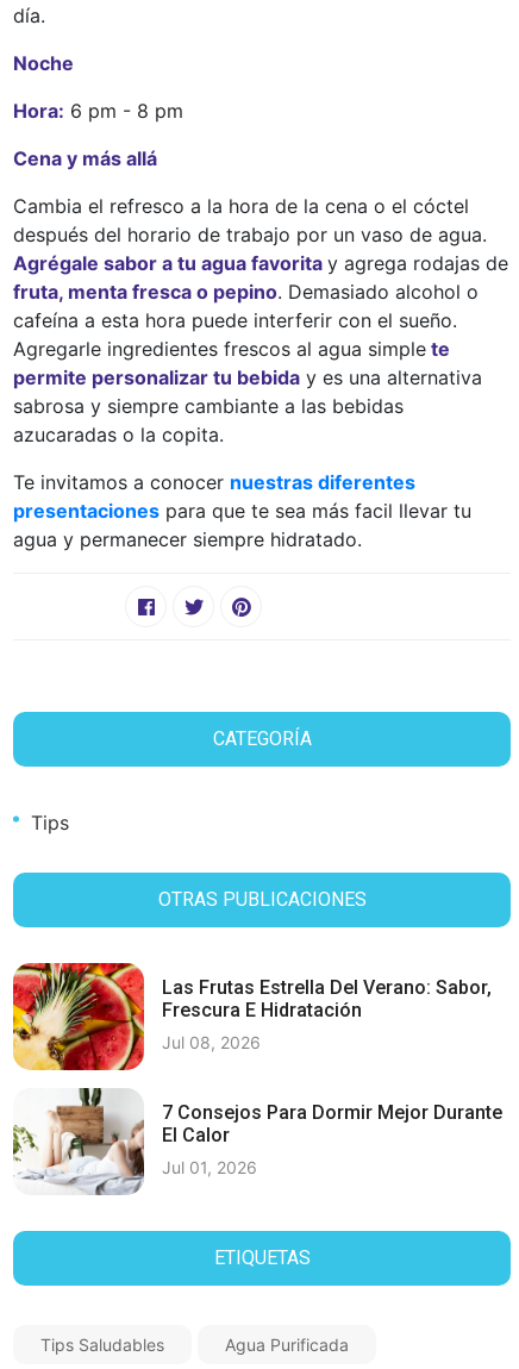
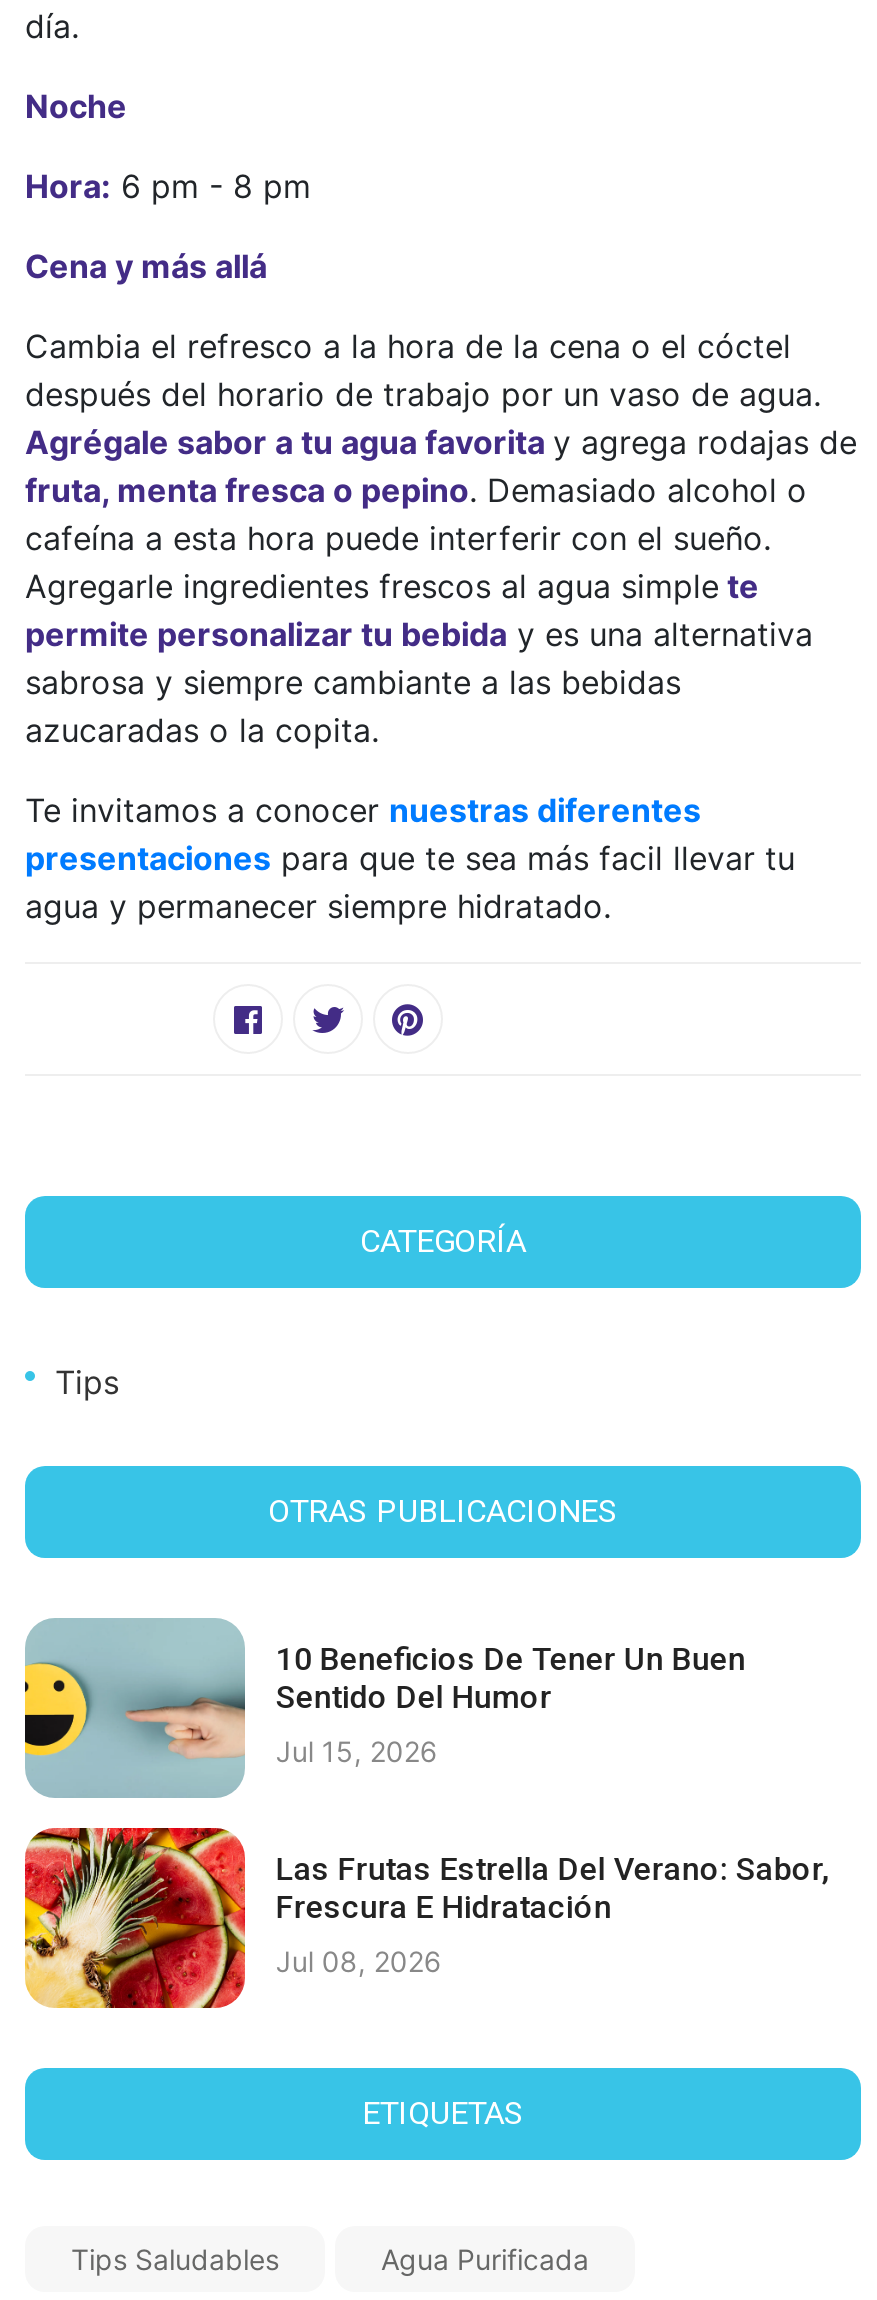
none -> [23,1616,746,1800] [image] | 10 Beneficios De Tener Un Buen | Sentido Del Humor | Jul 15, 2026
moved [11,961,492,1073] -> [21,1824,830,2012]: [image] | Las Frutas Estrella Del Verano: Sabor, | Frescura E Hidratación | Jul 08, 2026
[12,1087,503,1196] [image] | 7 Consejos Para Dormir Mejor Durante | El Calor | Jul 01, 2026 -> none

